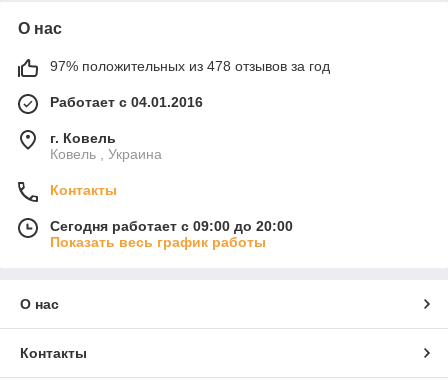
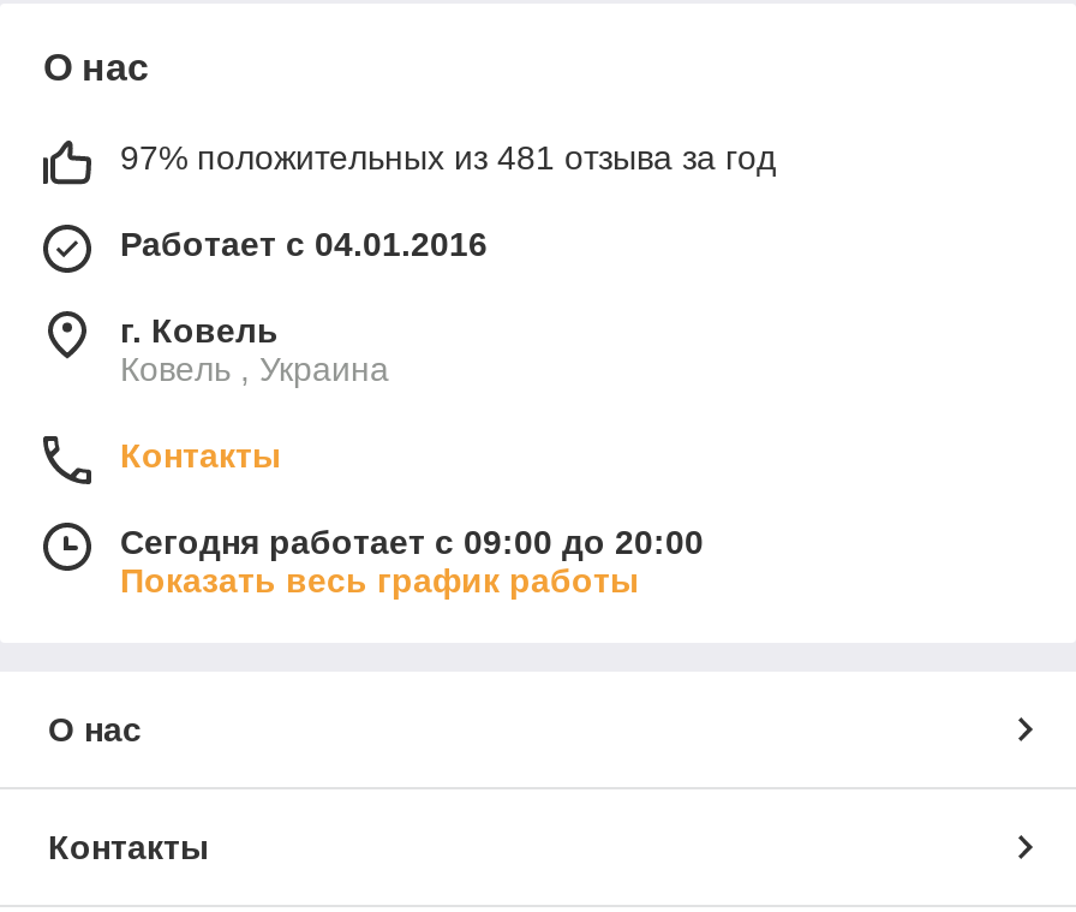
[50,58,330,74] 97% положительных из 478 отзывов за год -> [120,138,776,176] 97% положительных из 481 отзыва за год

